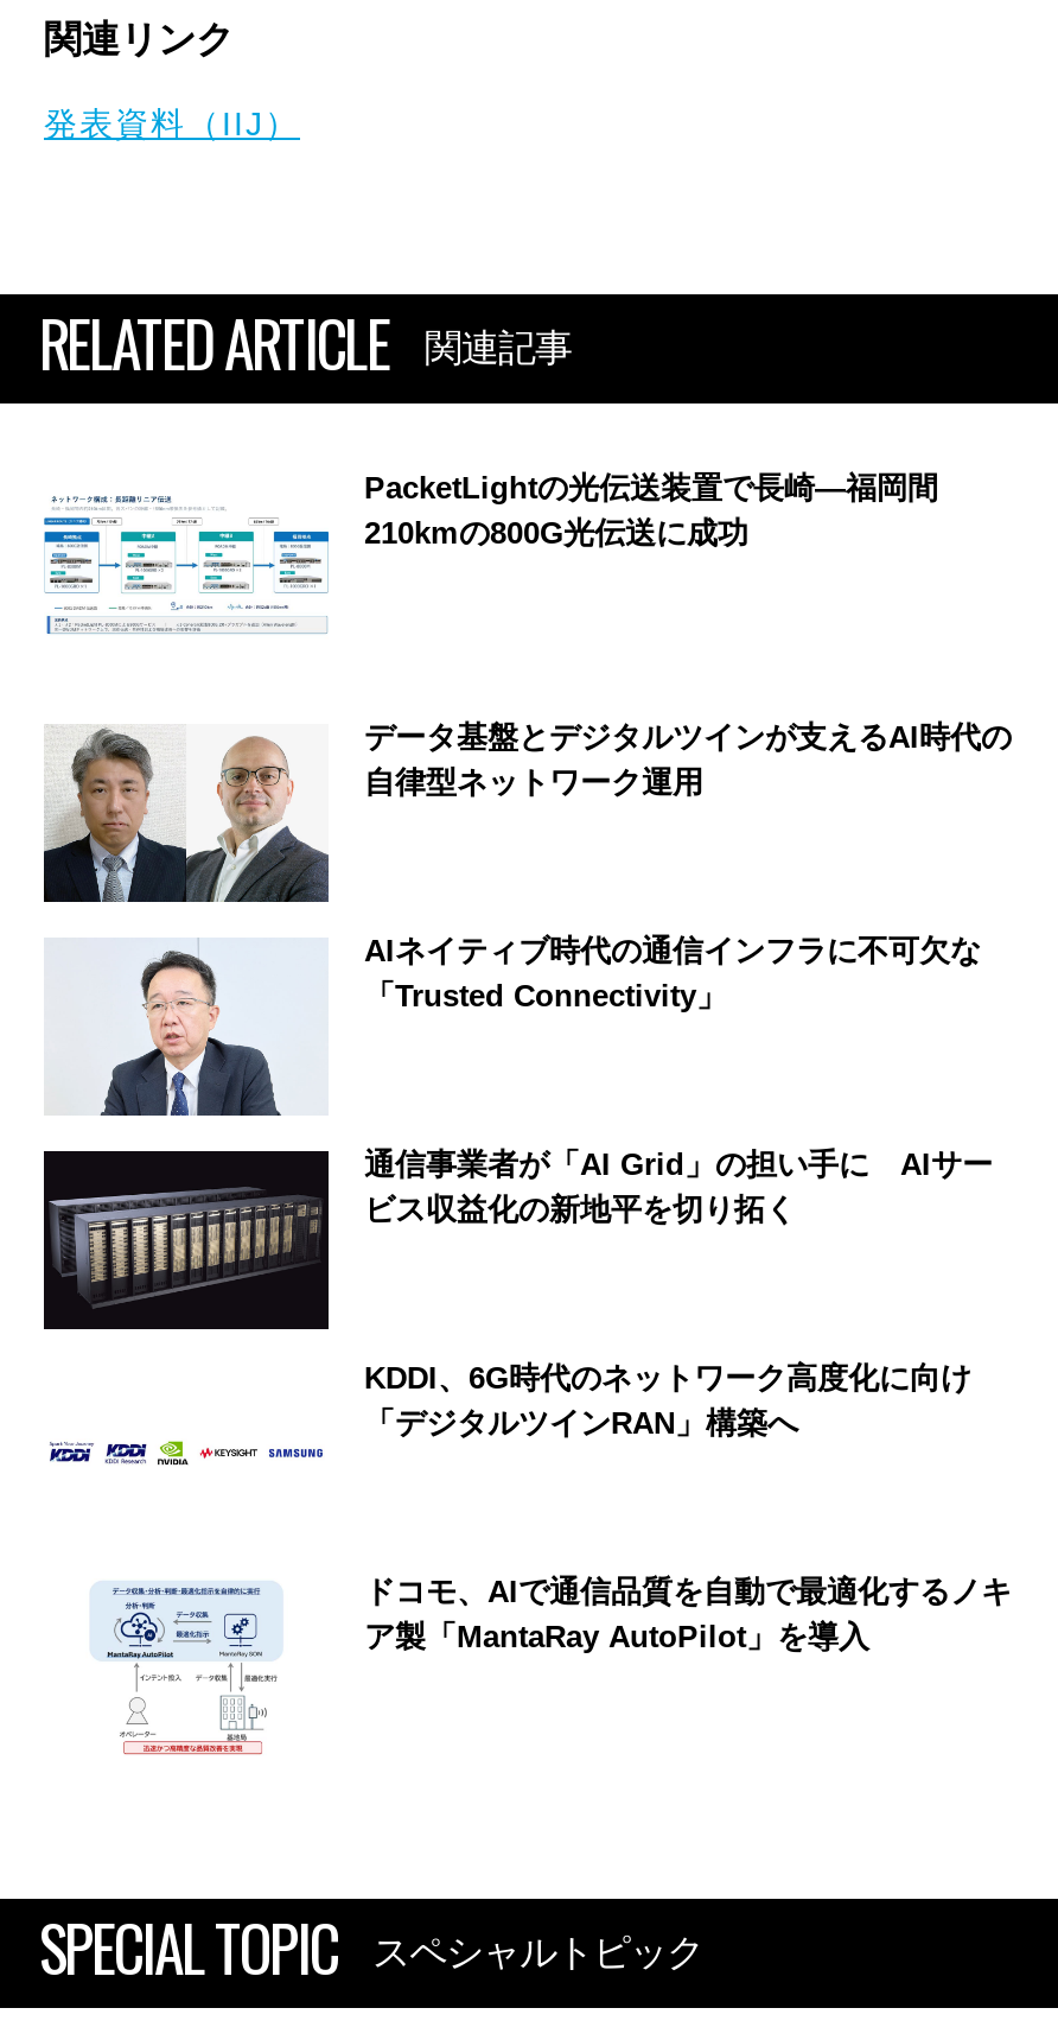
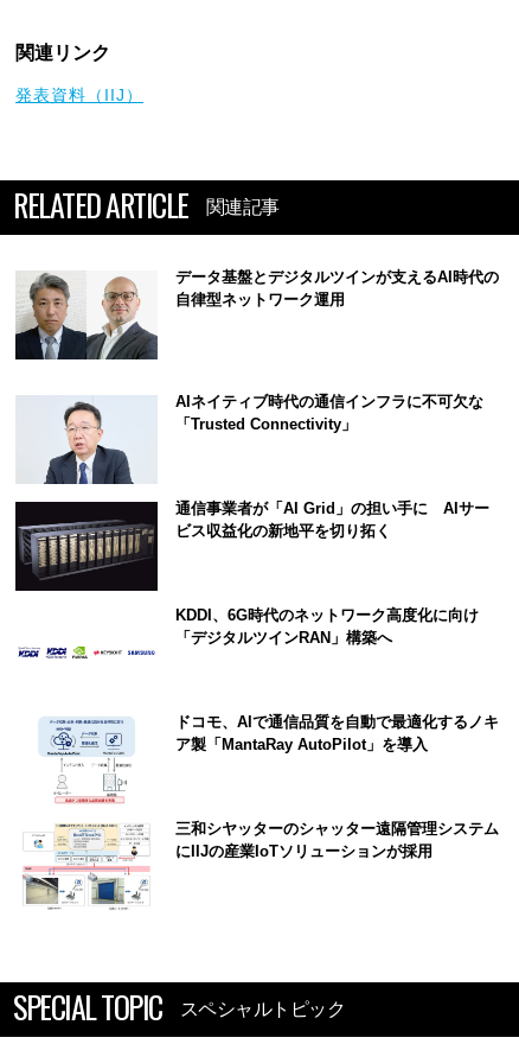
[44,469,938,653] [image] | PacketLightの光伝送装置で長崎―福岡間 | 210kmの800G光伝送に成功 -> none
moved [44,719,1012,907] -> [15,268,499,362]: [image] | データ基盤とデジタルツインが支えるAI時代の | 自律型ネットワーク運用
moved [98,933,1012,1655] -> [43,392,499,753]: [image] | AIネイティブ時代の通信インフラに不可欠な | 「Trusted Connectivity」 | ... | ドコモ、AIで通信品質を自動で最適化するノキ | ア製「MantaRay AutoPilot」を導入
moved [113,1583,269,1752] -> [50,718,128,802]: [image]
none -> [23,820,499,910] [image] | 三和シヤッターのシャッター遠隔管理システム | にIIJの産業IoTソリューションが採用

